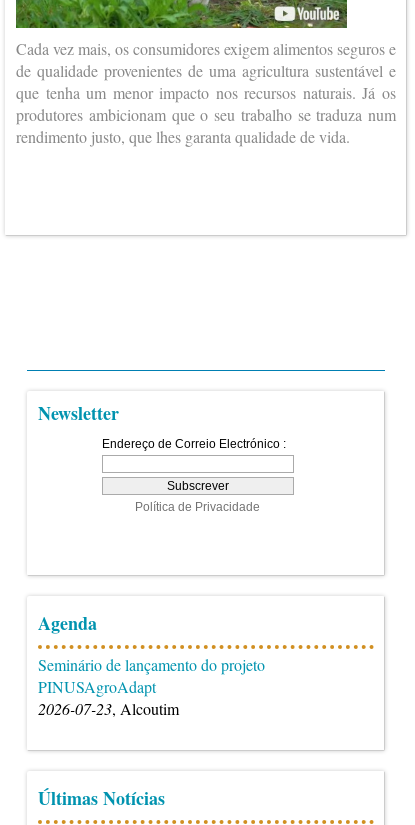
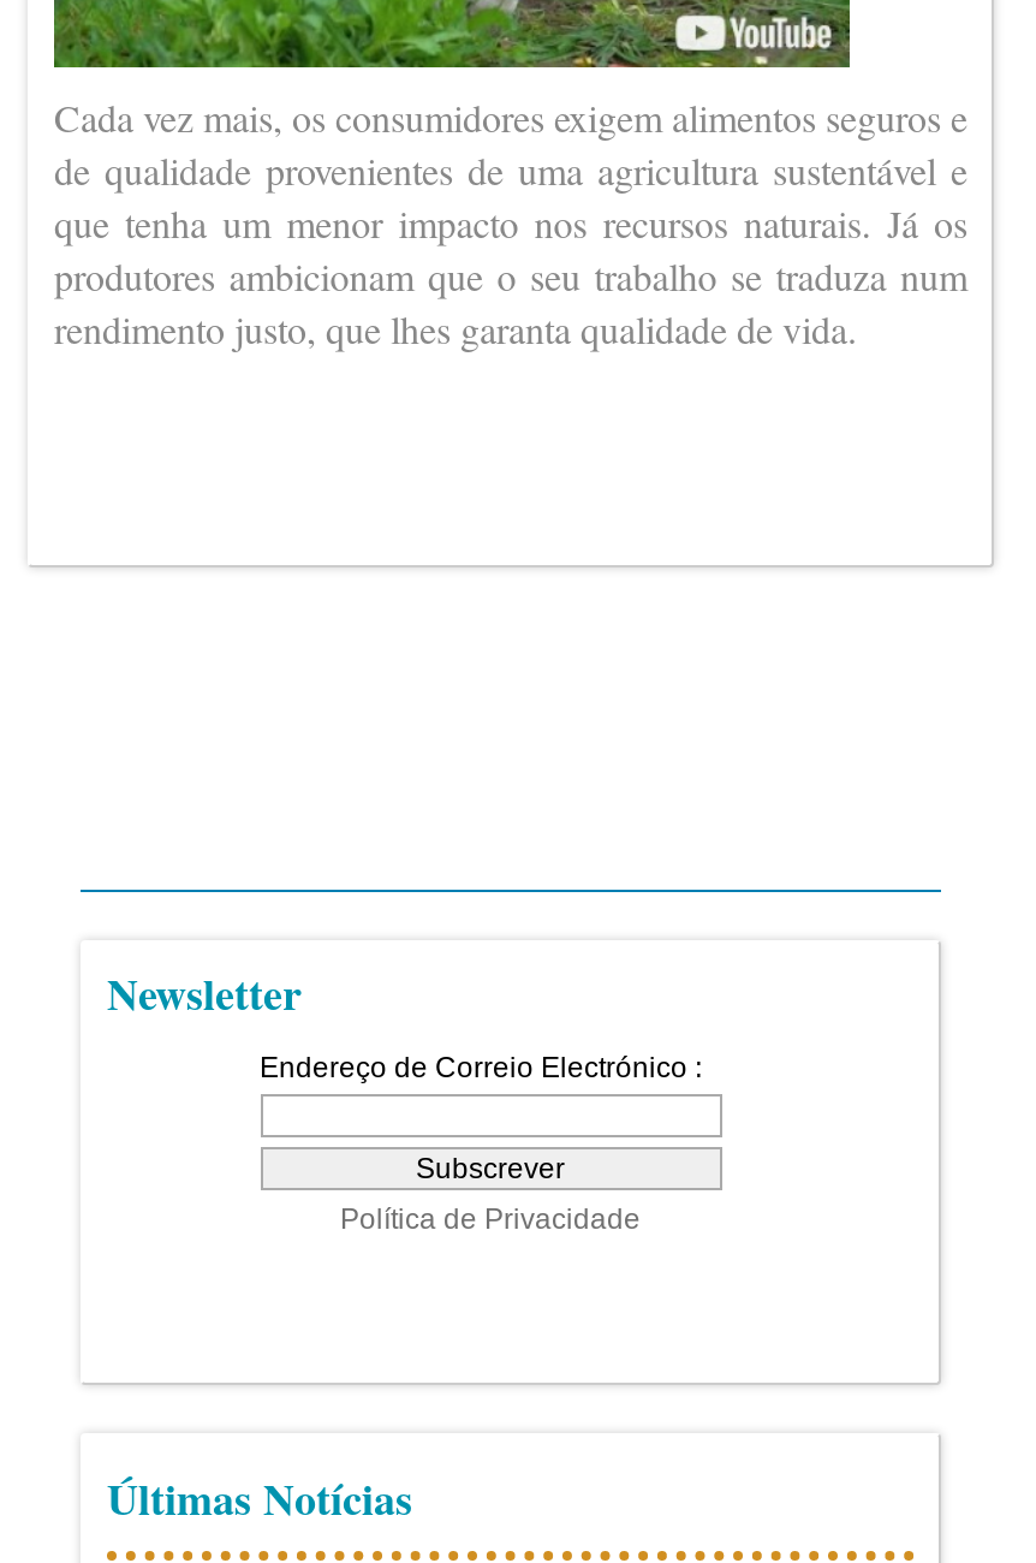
[38,610,265,719] Agenda | Seminário de lançamento do projeto | PINUSAgroAdapt | 2026-07-23, Alcoutim -> none

